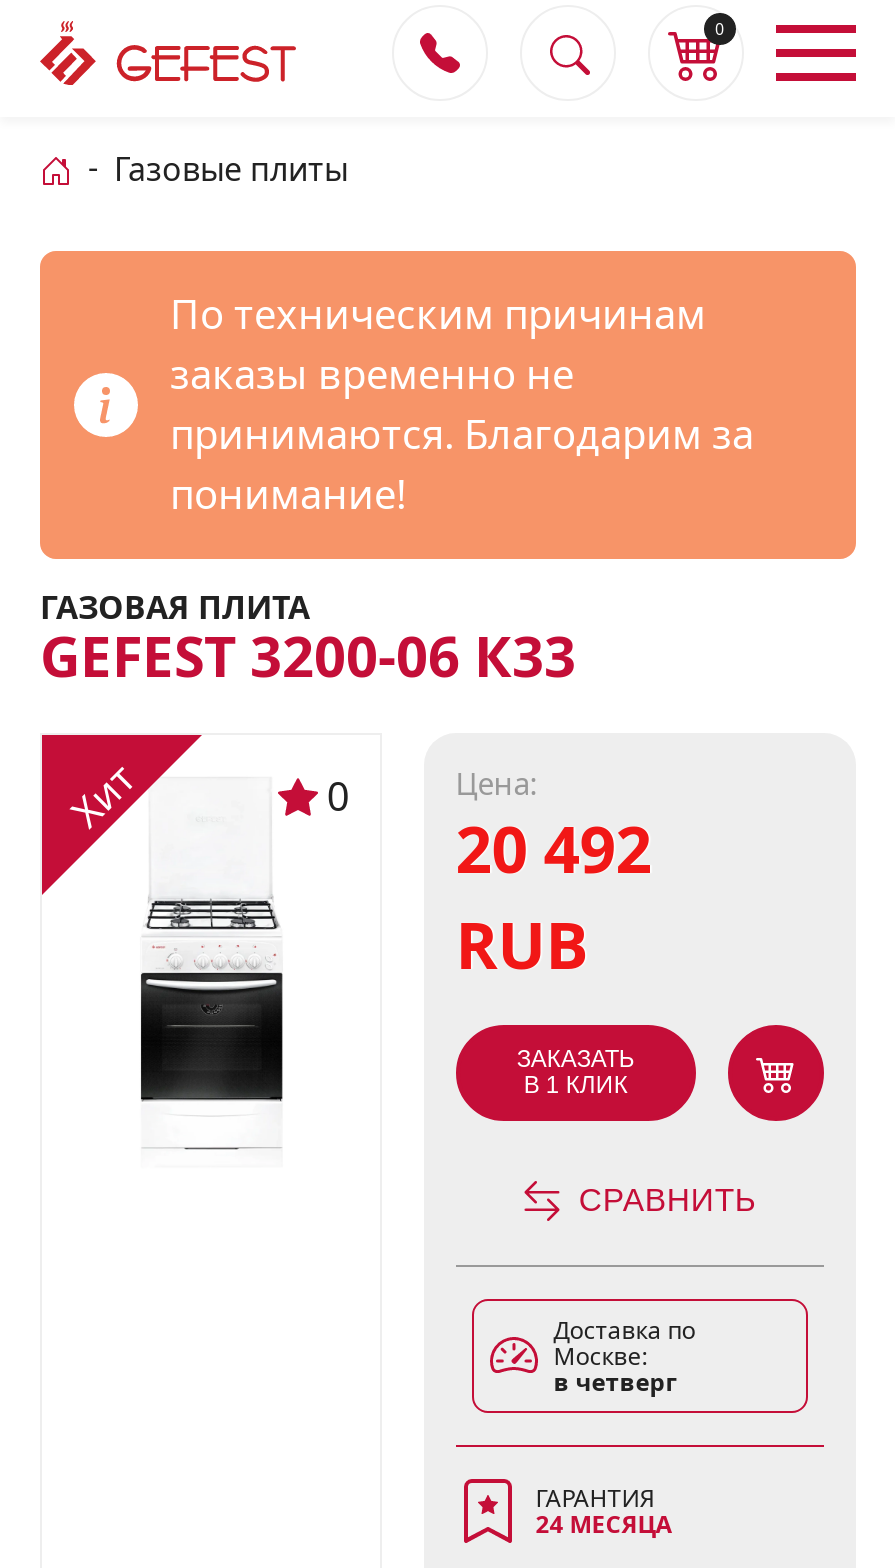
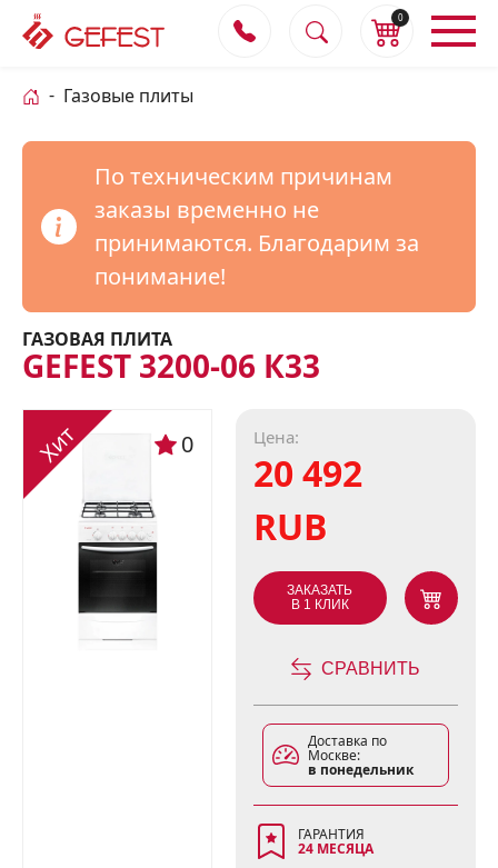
[554,1364,678,1398] в четверг -> [308,760,413,779] в понедельник

